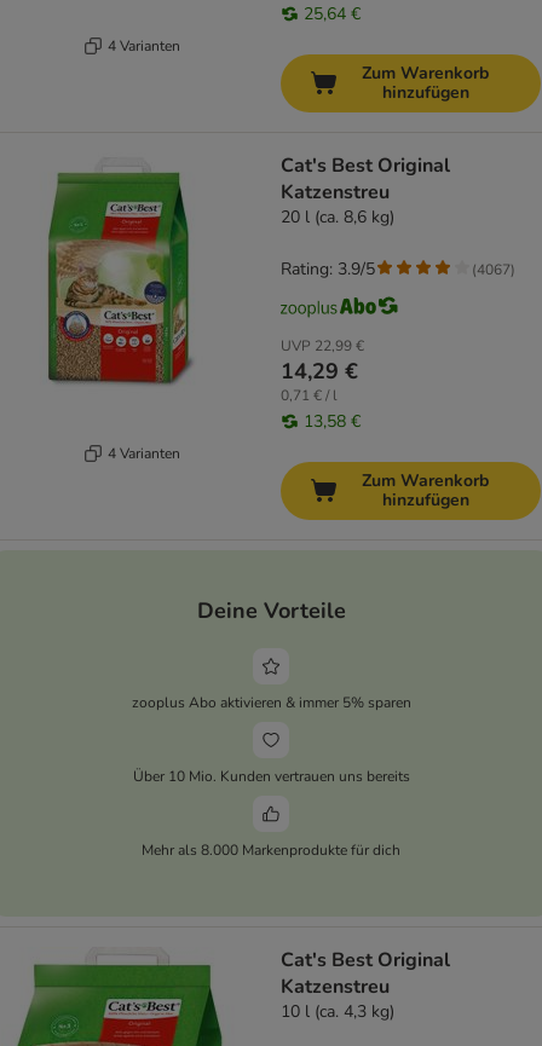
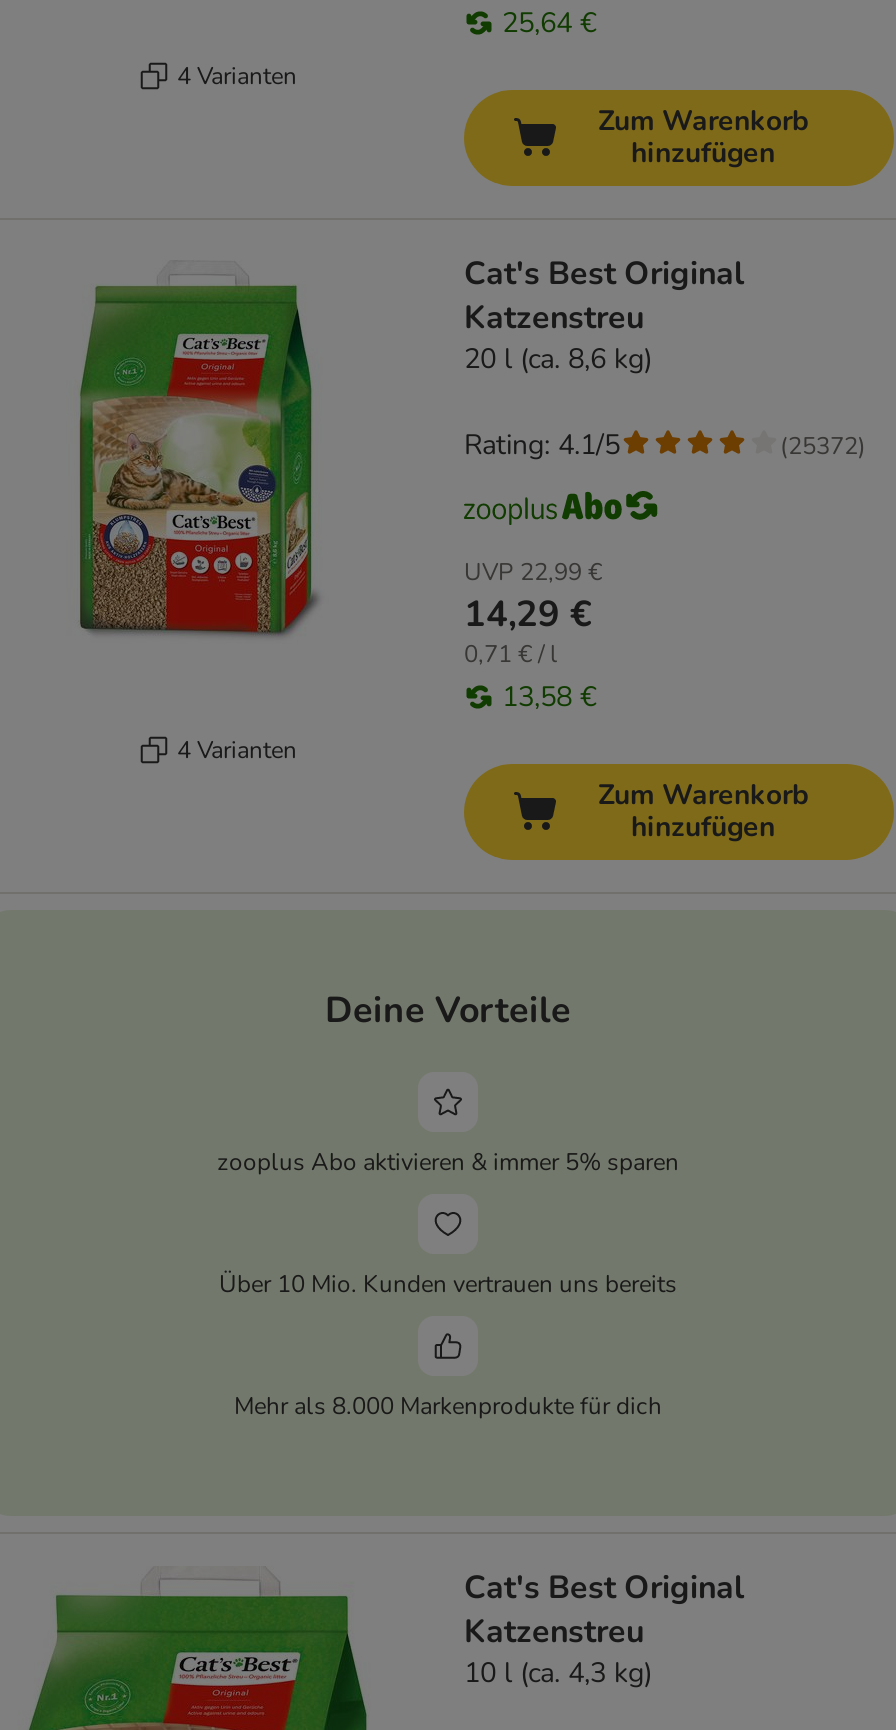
[281,258,375,281] Rating: 3.9/5 -> [464,426,620,464] Rating: 4.1/5
[472,260,515,279] (4067) -> [780,429,866,461] (25372)

